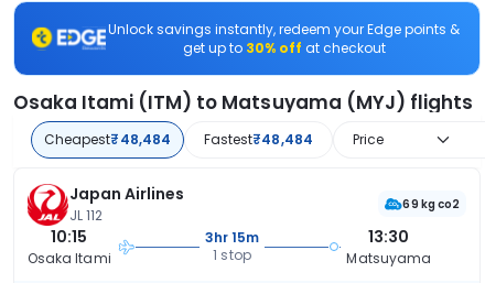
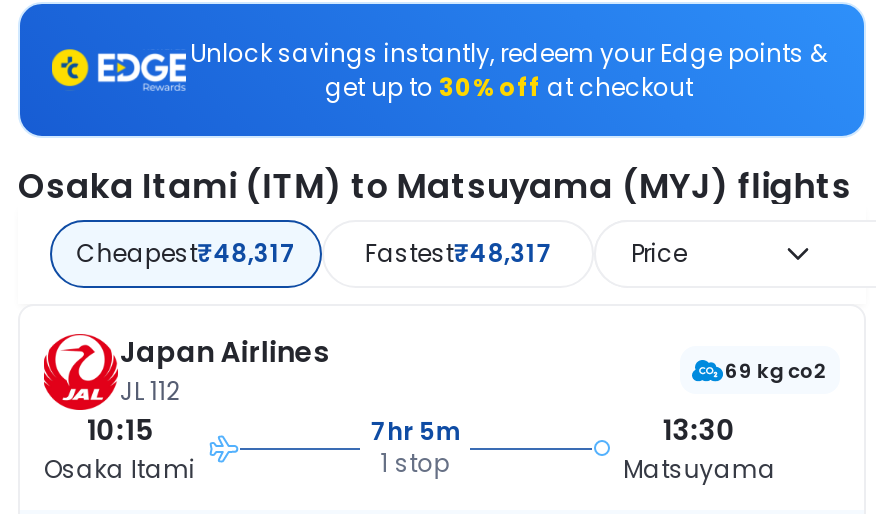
[44,130,171,149] Cheapest₹48,484 -> [76,236,296,270] Cheapest₹48,317
[204,130,313,149] Fastest₹48,484 -> [365,236,552,270] Fastest₹48,317
[205,228,259,247] 3hr 15m -> [371,414,460,448] 7hr 5m

